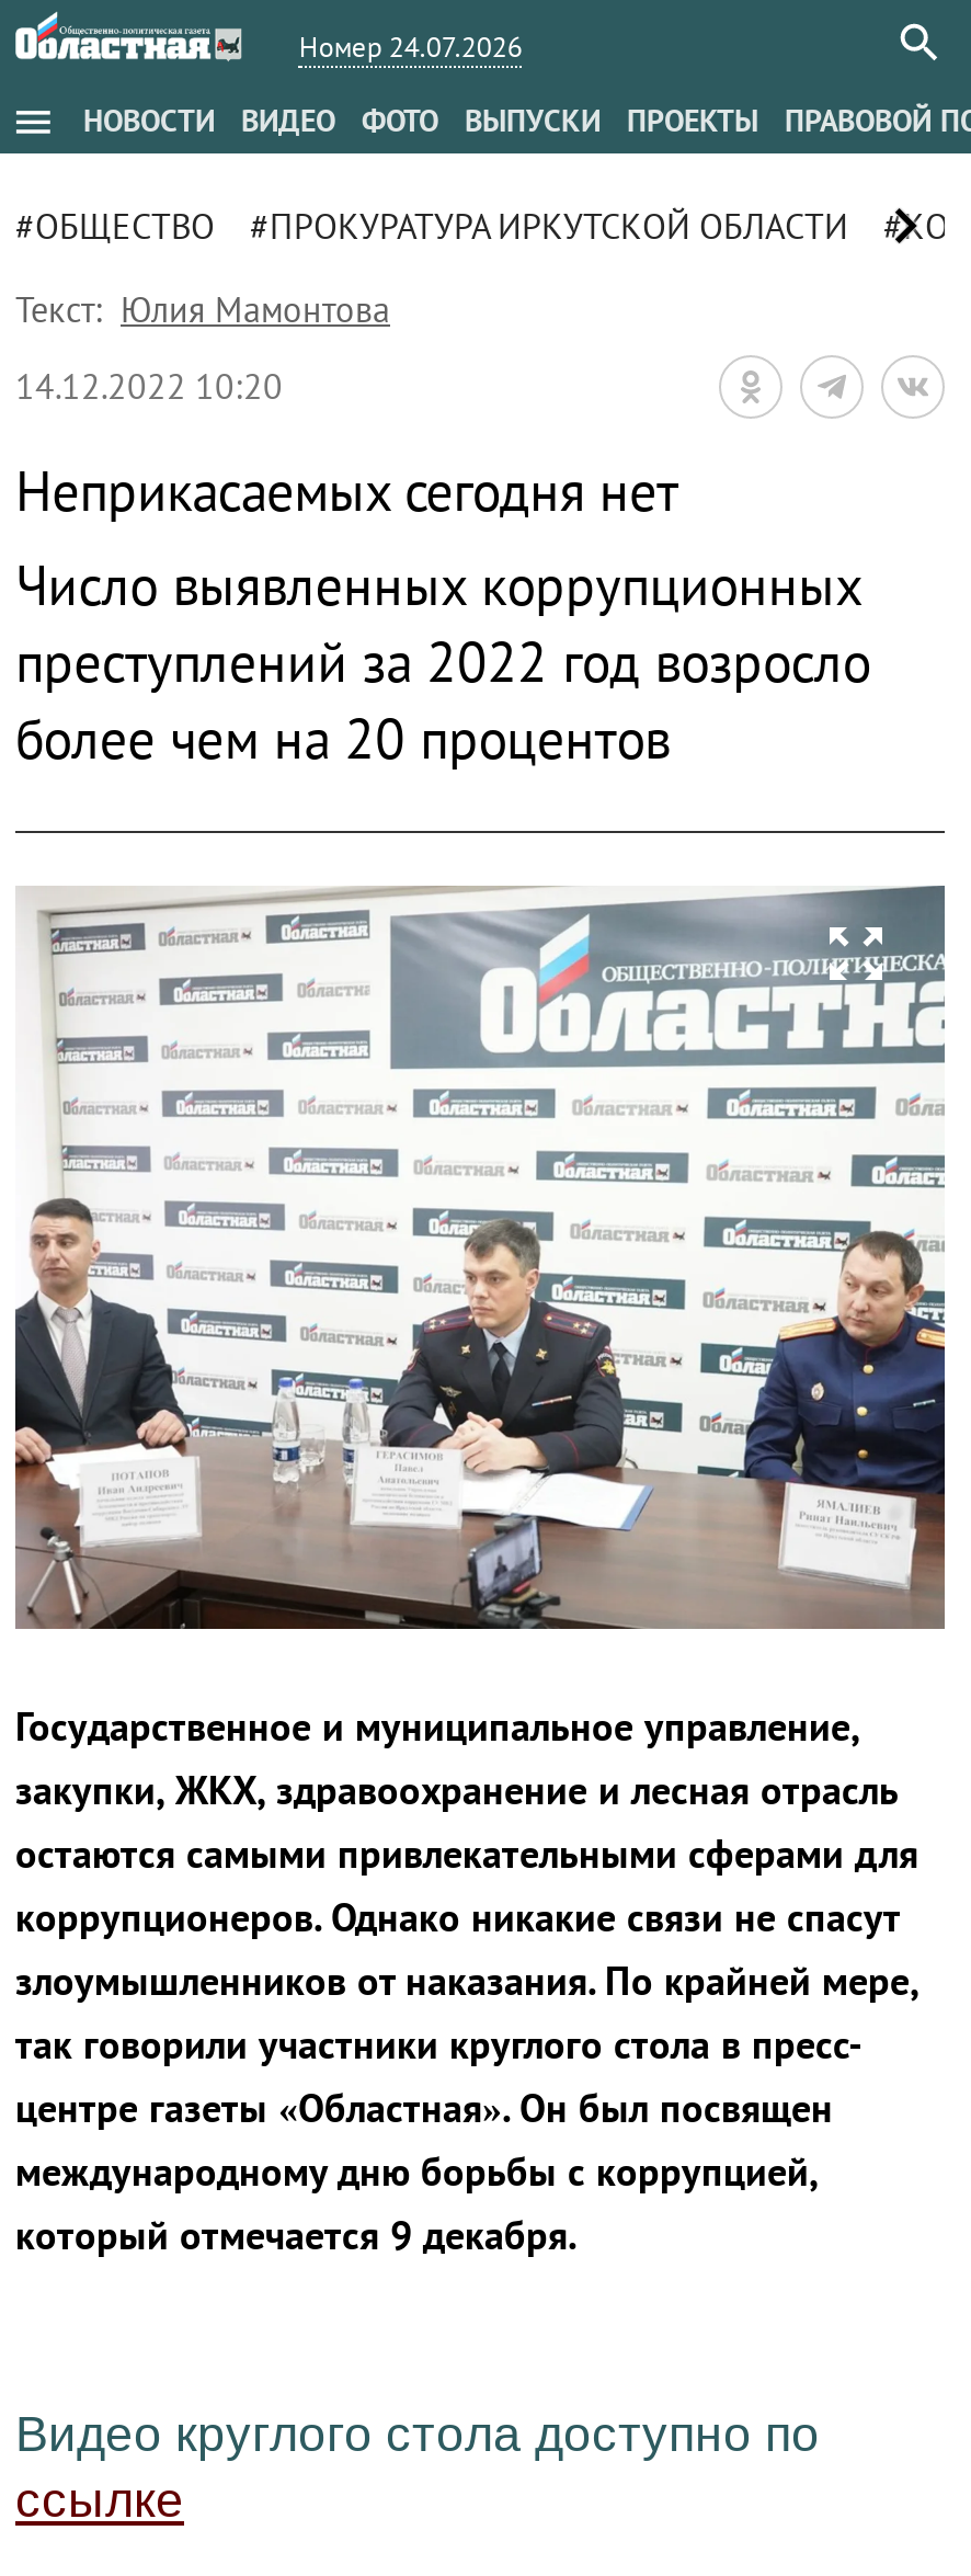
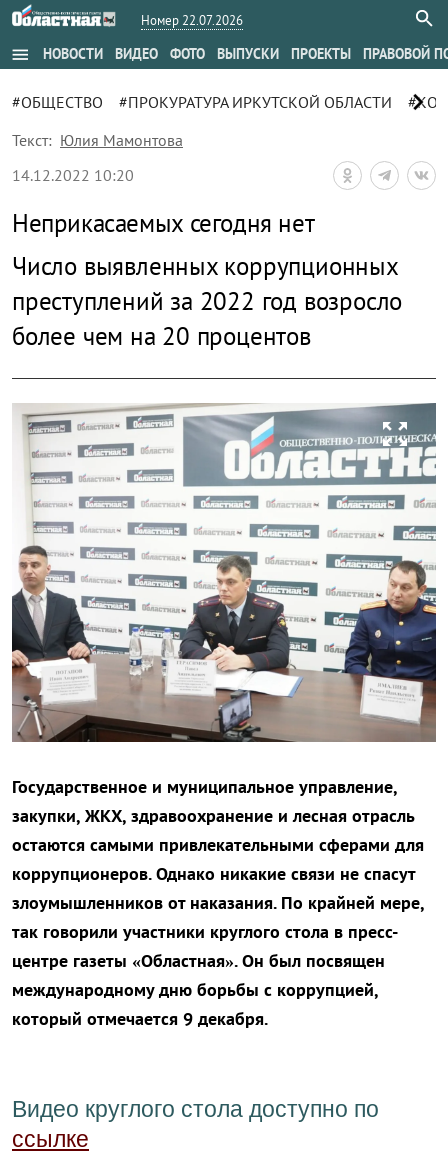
[299,28,523,65] Номер 24.07.2026 -> [141,12,243,29] Номер 22.07.2026

